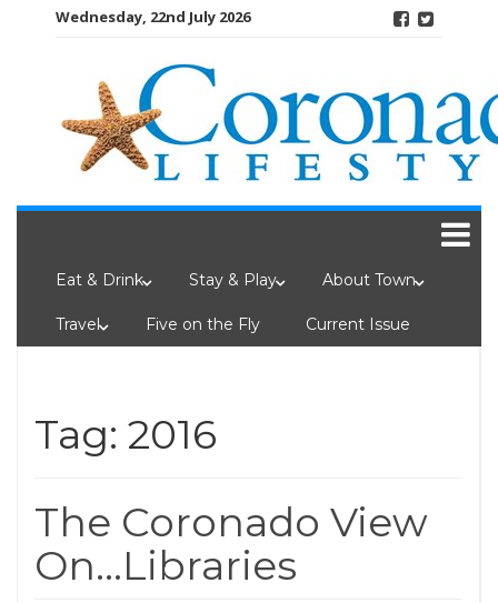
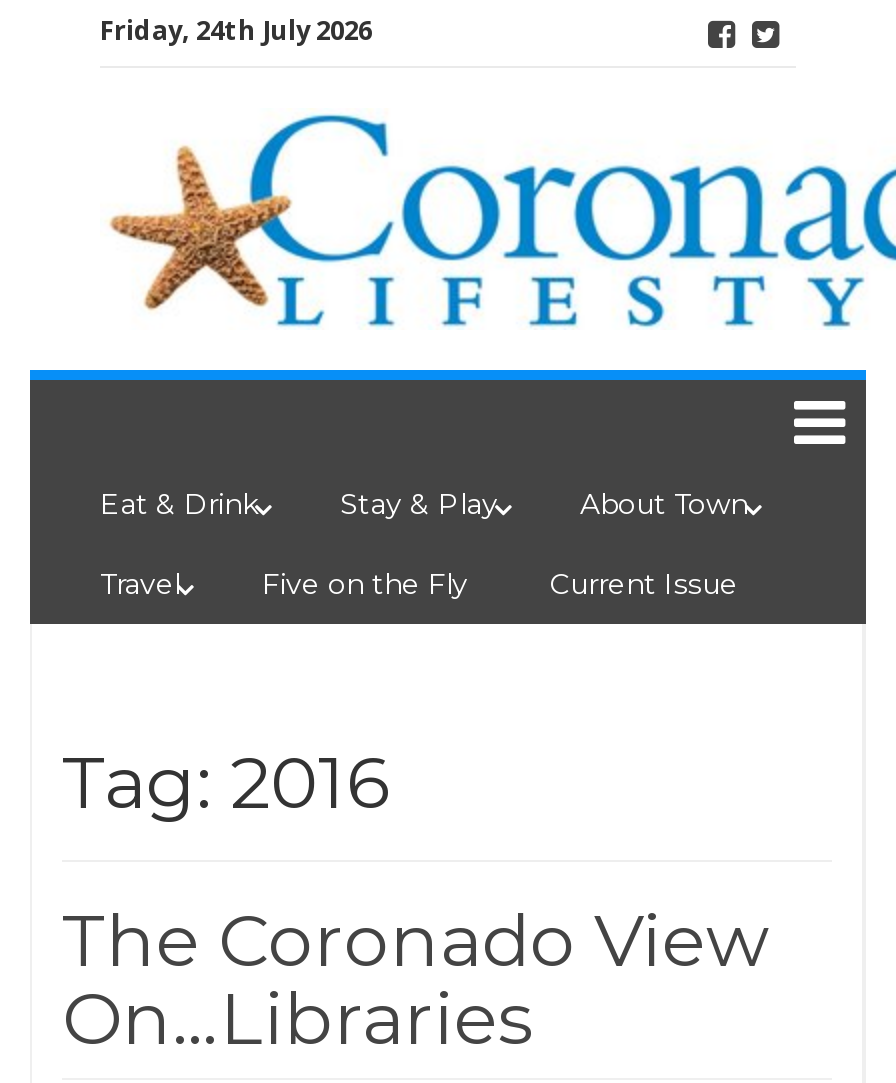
[56,7,250,27] Wednesday, 22nd July 2026 -> [100,12,372,48] Friday, 24th July 2026

